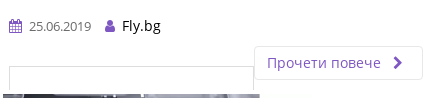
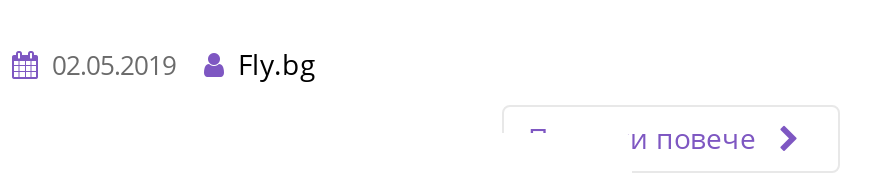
[29,16,161,35] 25.06.2019 Fly.bg -> [52,45,316,83] 02.05.2019 Fly.bg

